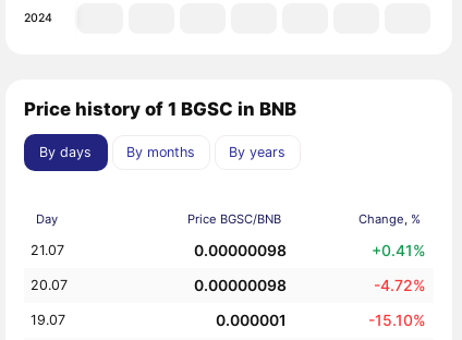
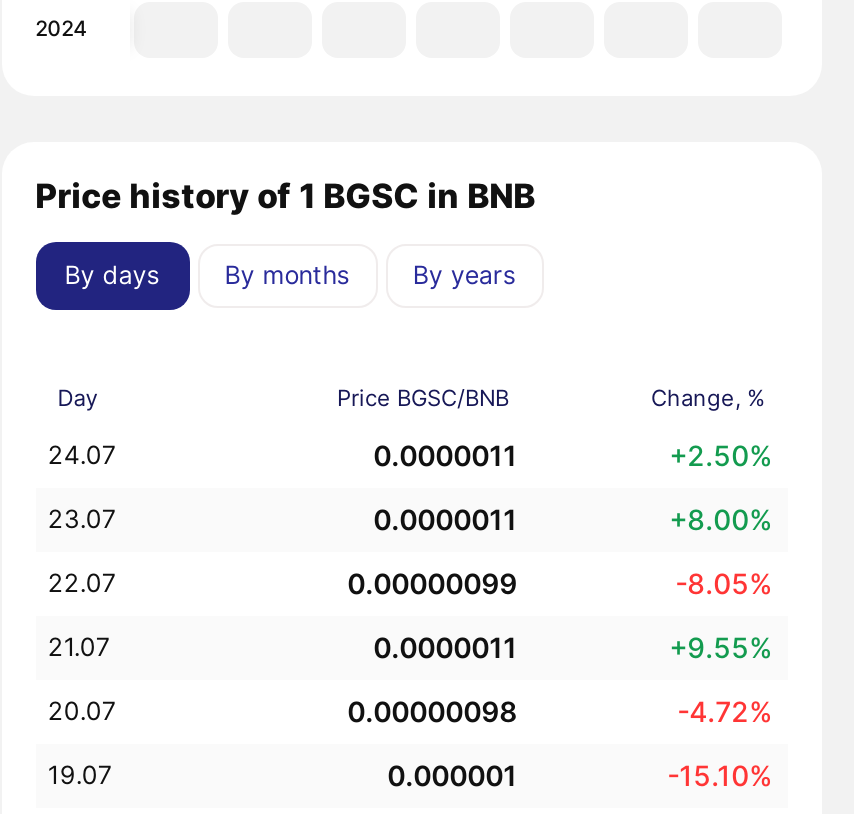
none -> [48,438,773,600] 24.07 | 0.0000011 | +2.50% | 23.07 | 0.0000011 | +8.00% | 22.07 | 0.00000099 | -8.05%
[194,241,286,259] 0.00000098 -> [373,630,517,664] 0.0000011
[371,241,426,259] +0.41% -> [669,630,773,664] +9.55%

